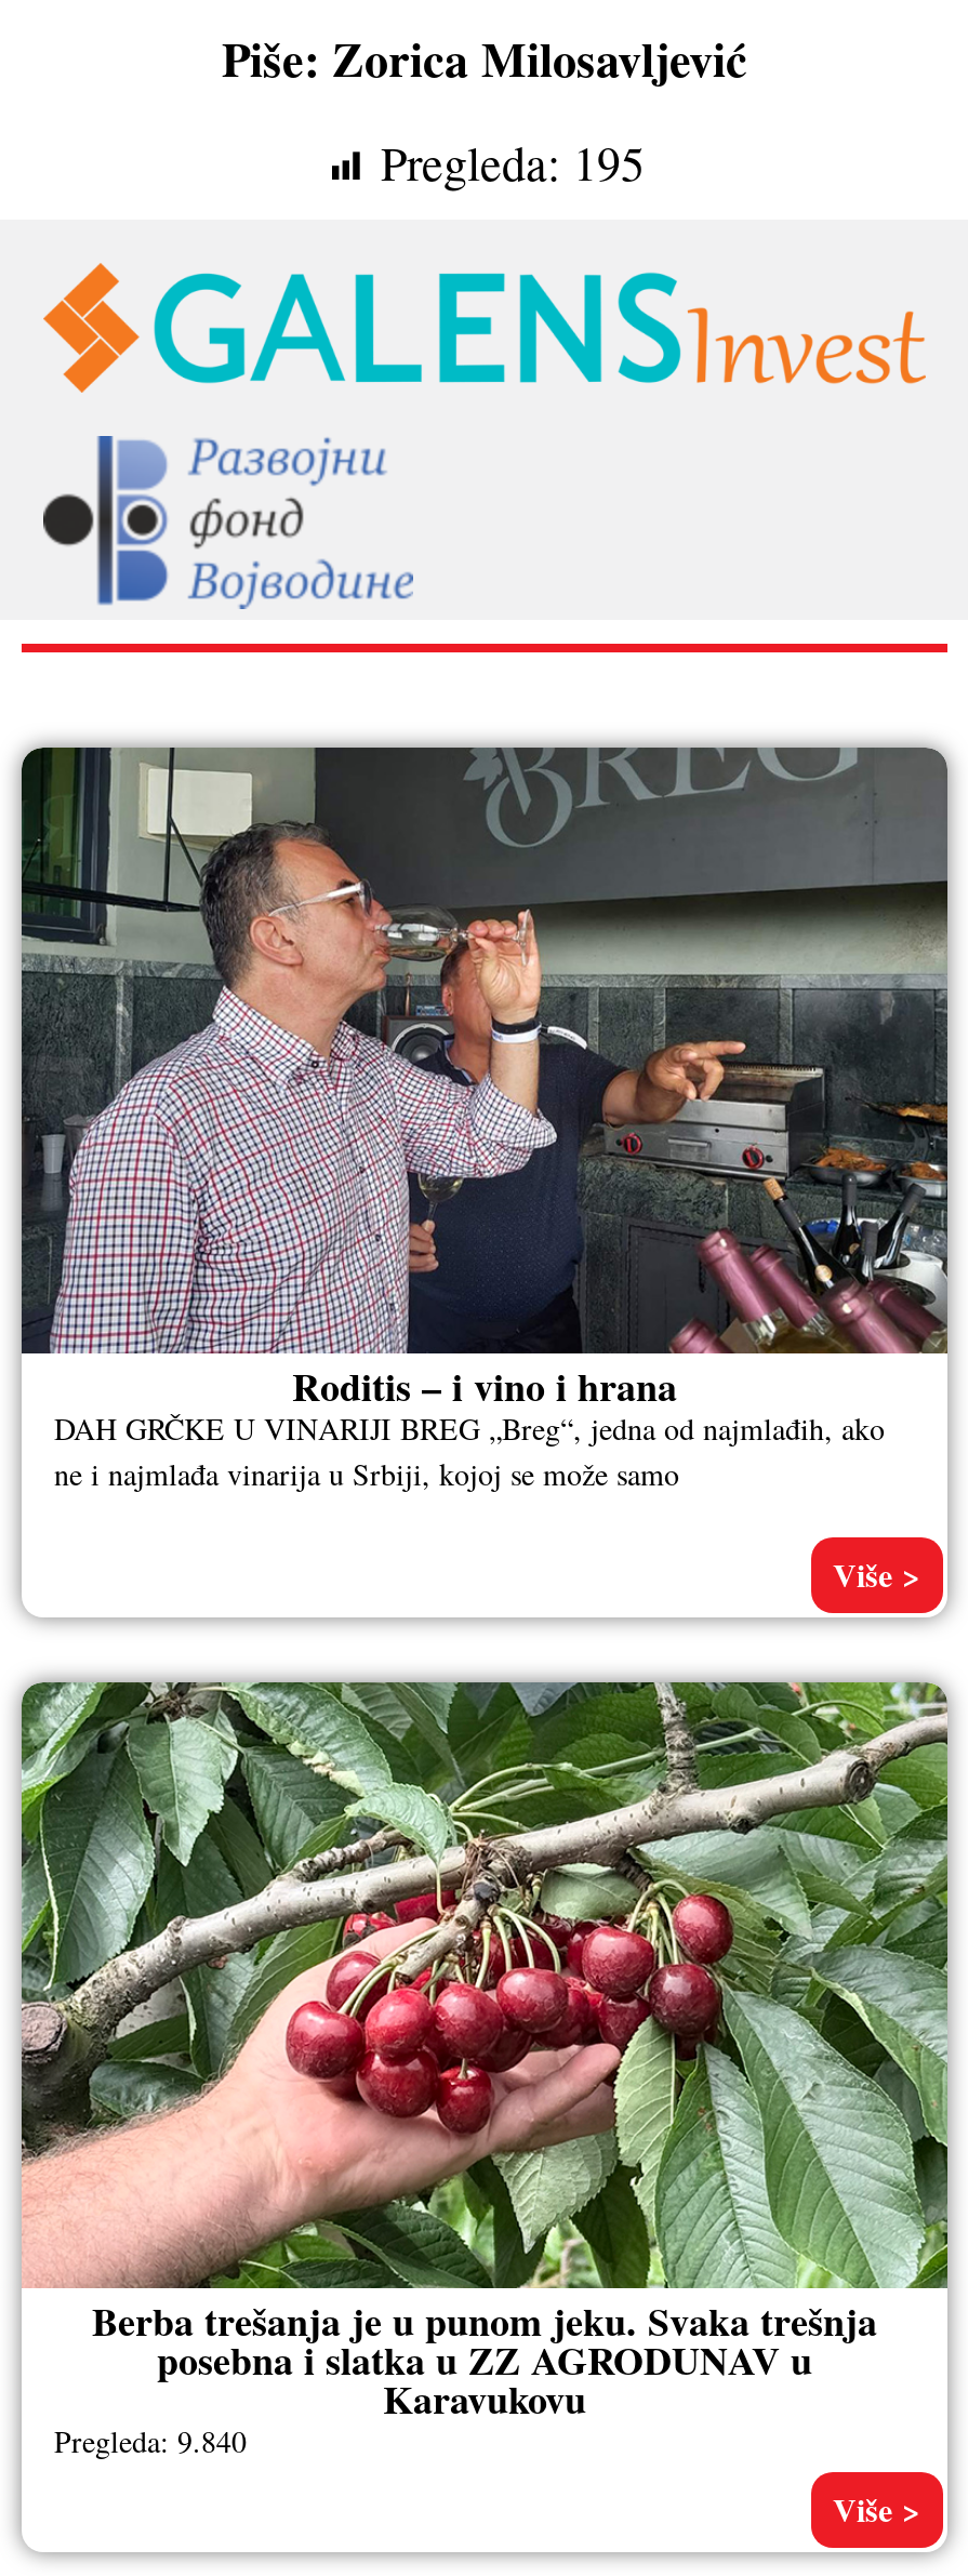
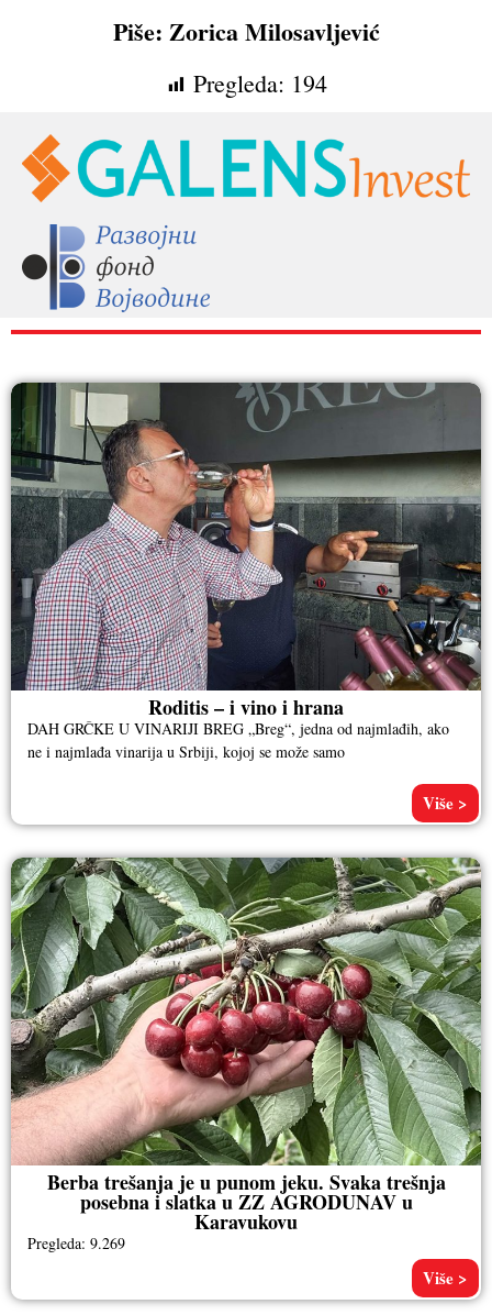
[381,130,645,192] Pregleda: 195 -> [193,68,327,99] Pregleda: 194
[54,2421,247,2462] Pregleda: 9.840 -> [27,1232,125,1253] Pregleda: 9.269

